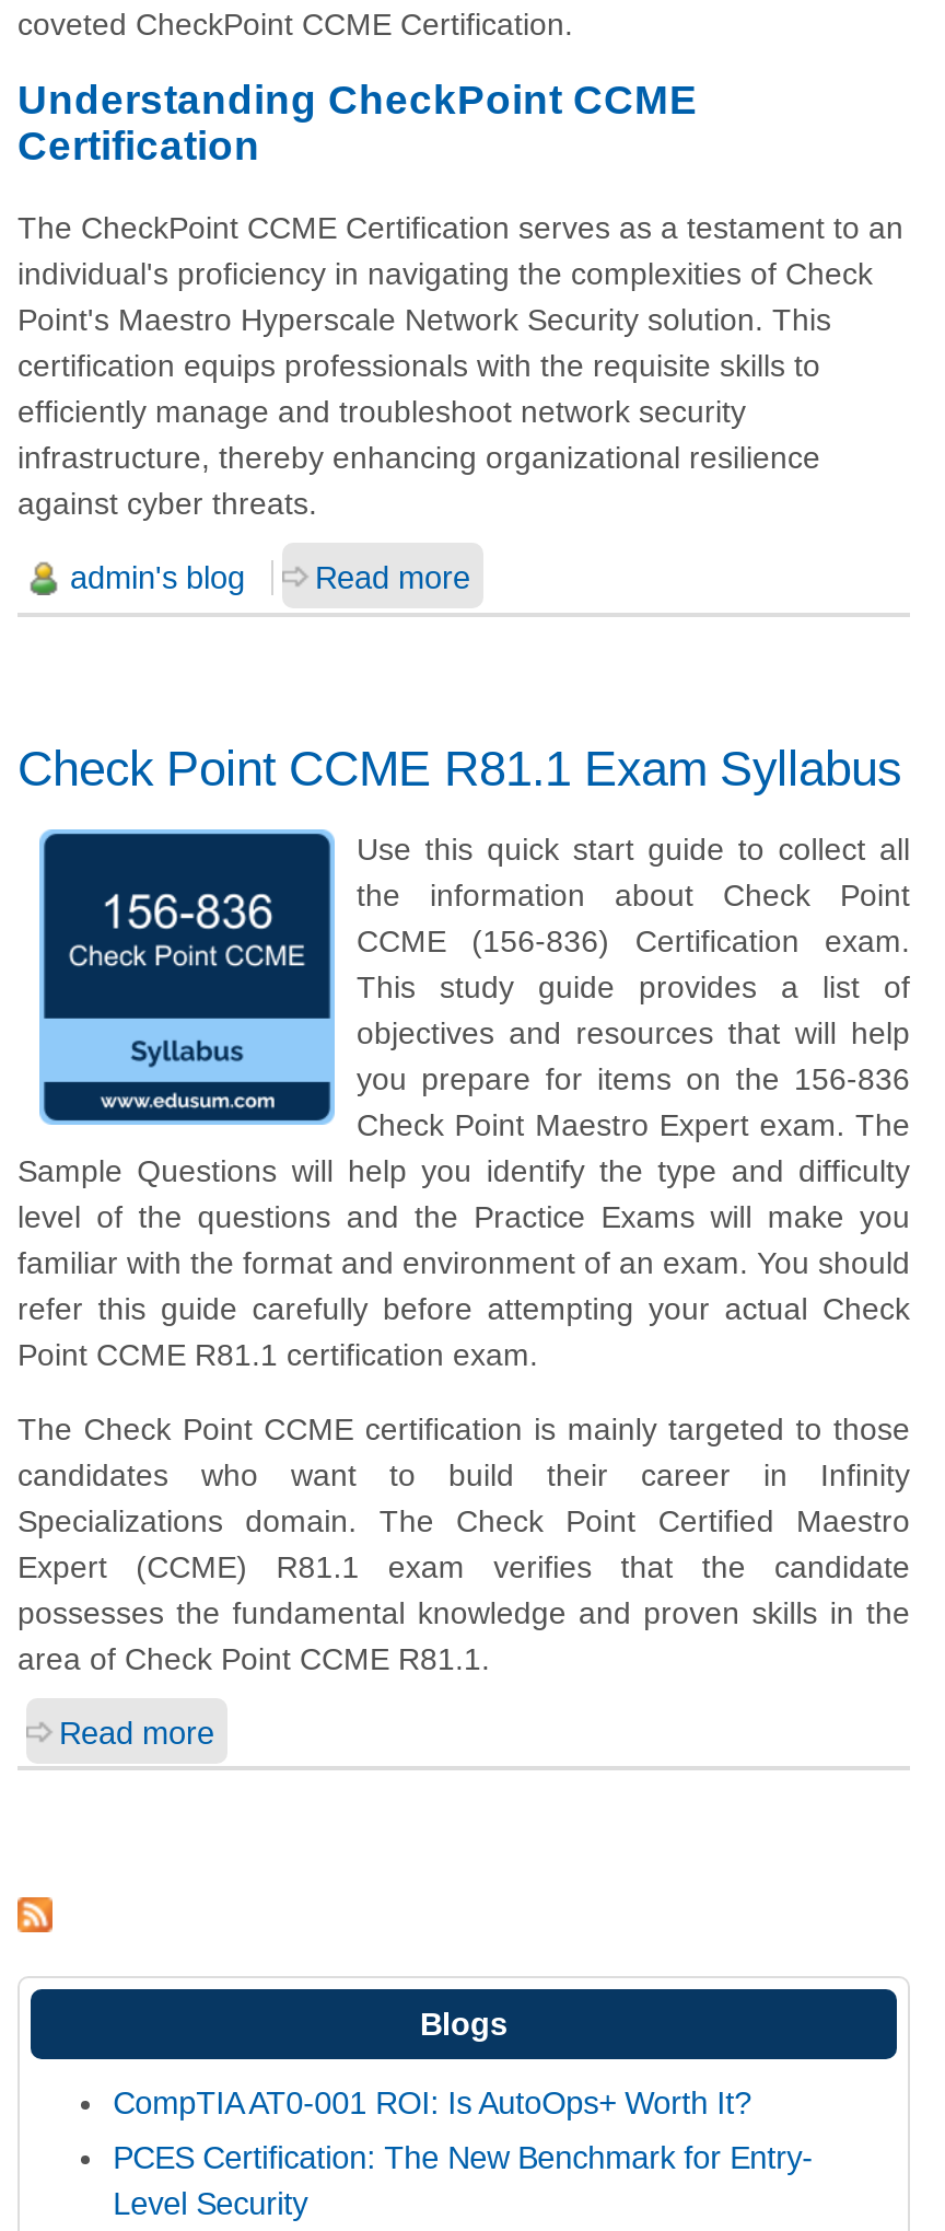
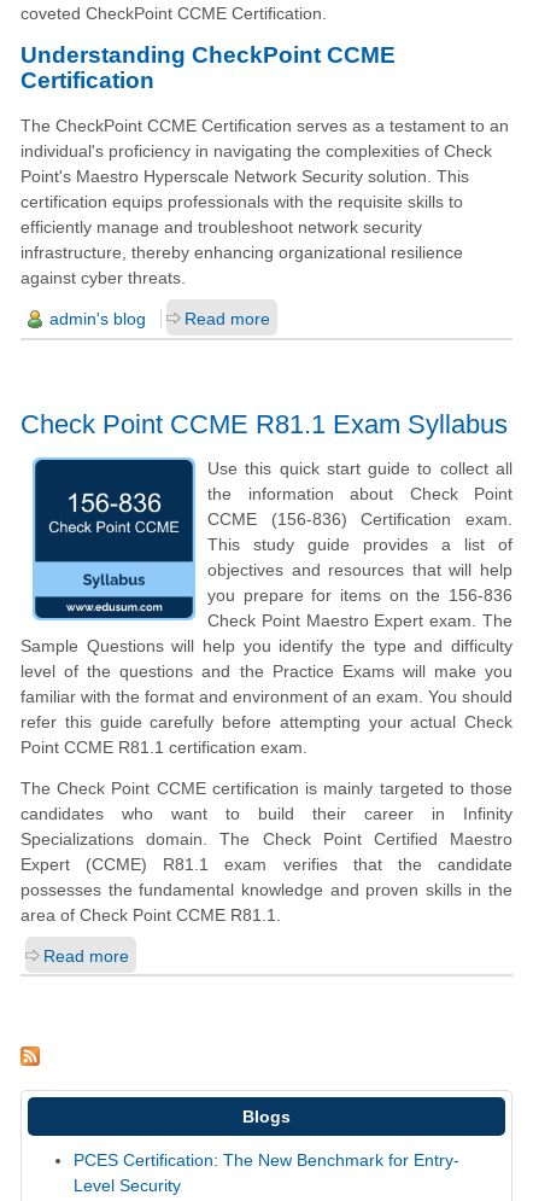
[113,2085,752,2120] CompTIA AT0-001 ROI: Is AutoOps+ Worth It? -> none

